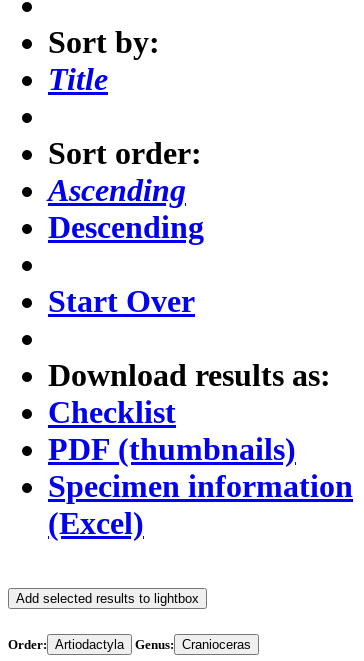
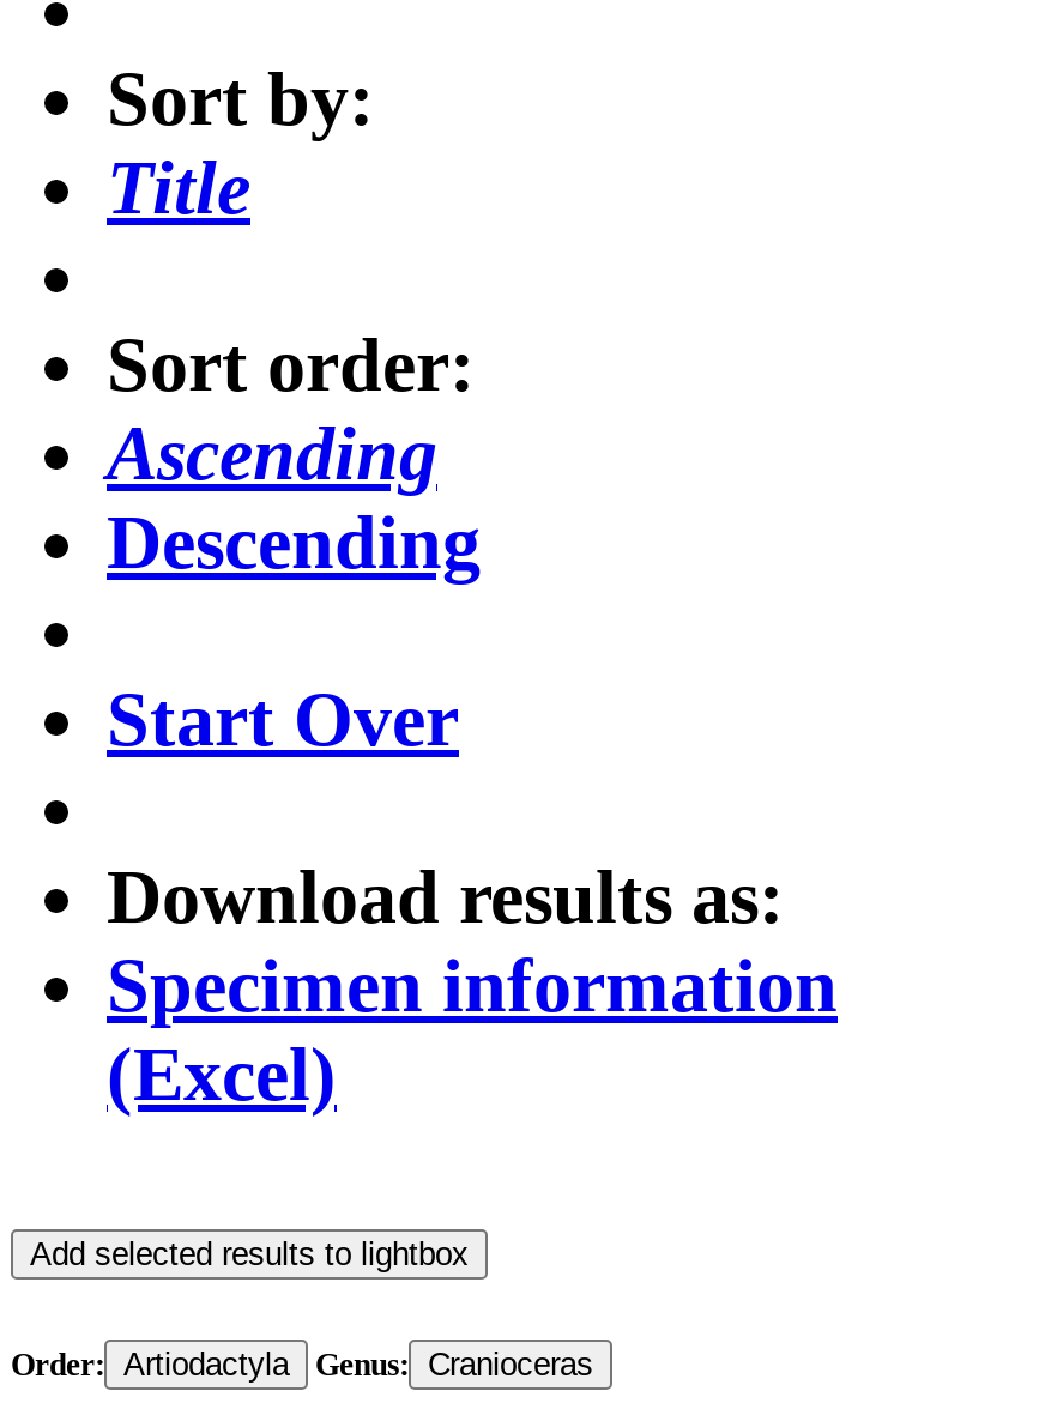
[48,394,296,467] Checklist | PDF (thumbnails) -> none

